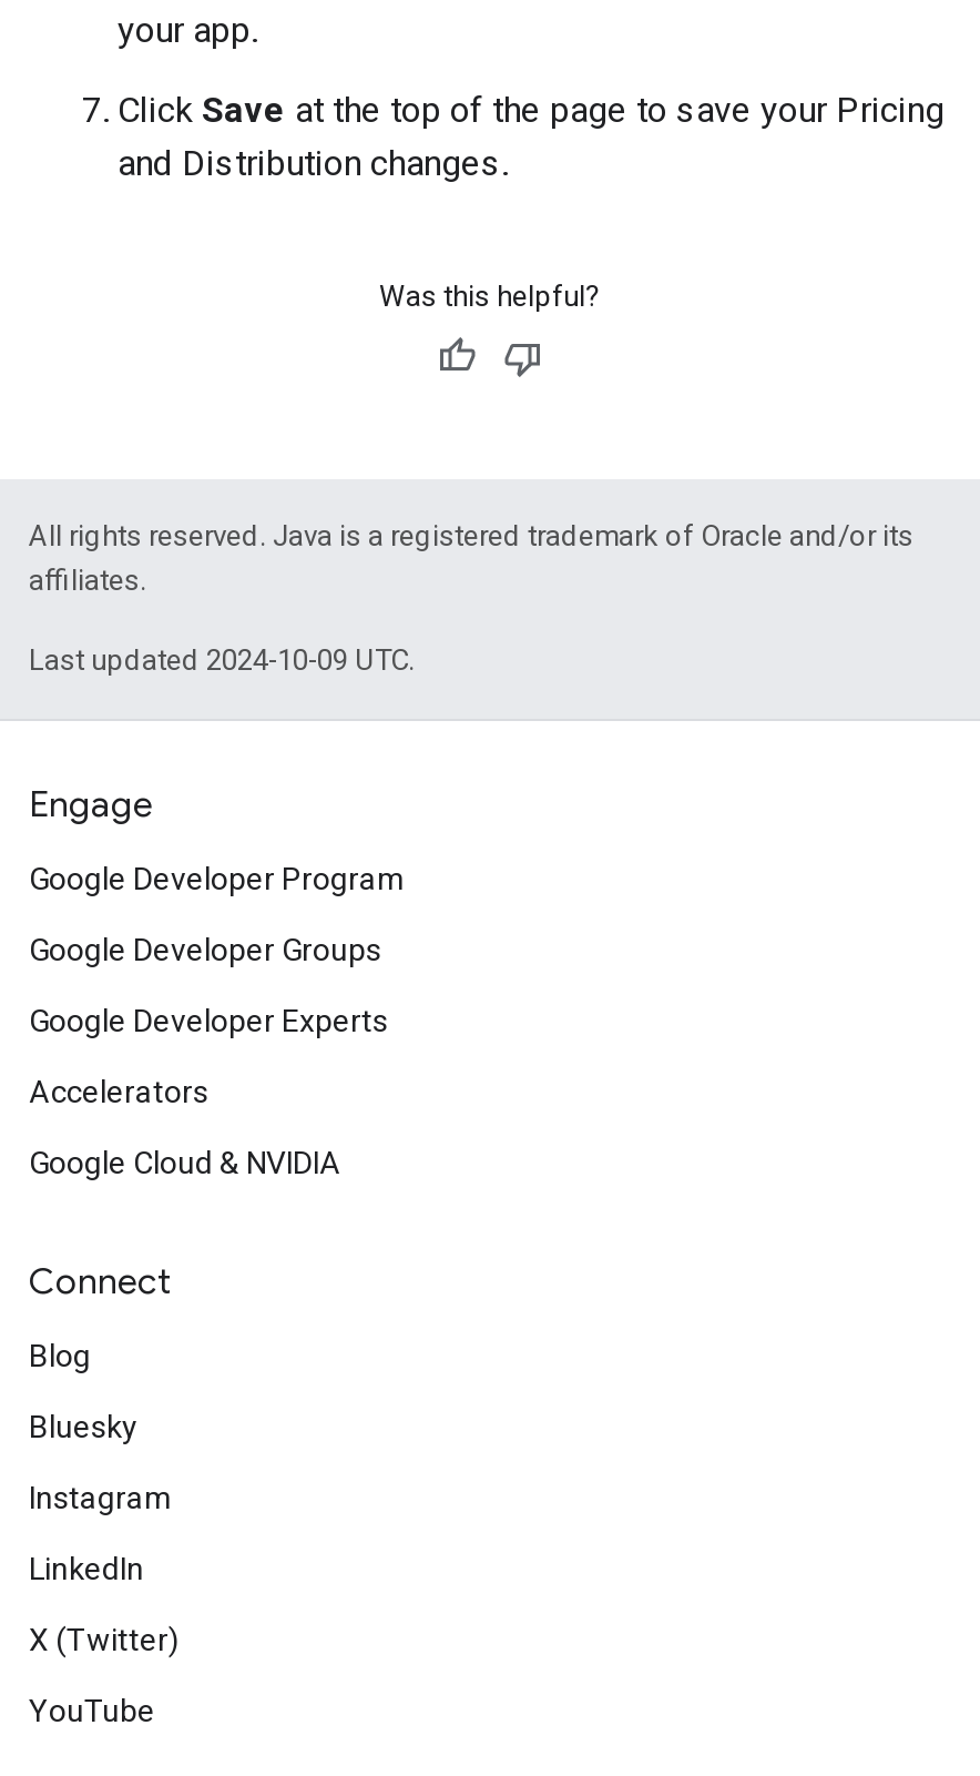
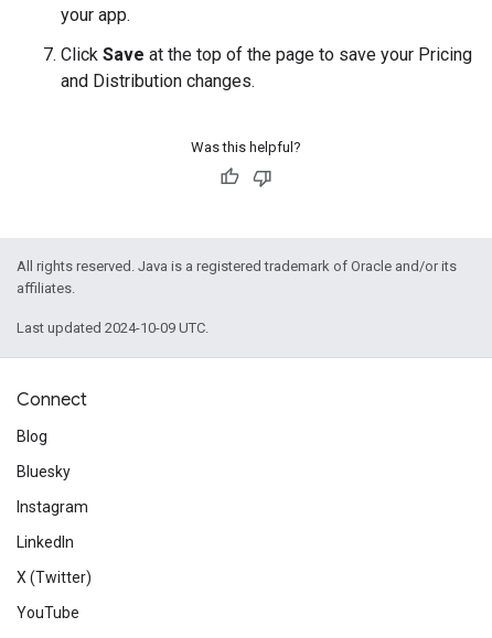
[29,783,406,1180] Engage | Google Developer Program | Google Developer Groups | Google Developer Experts | Accelerators | Google Cloud & NVIDIA -> none

